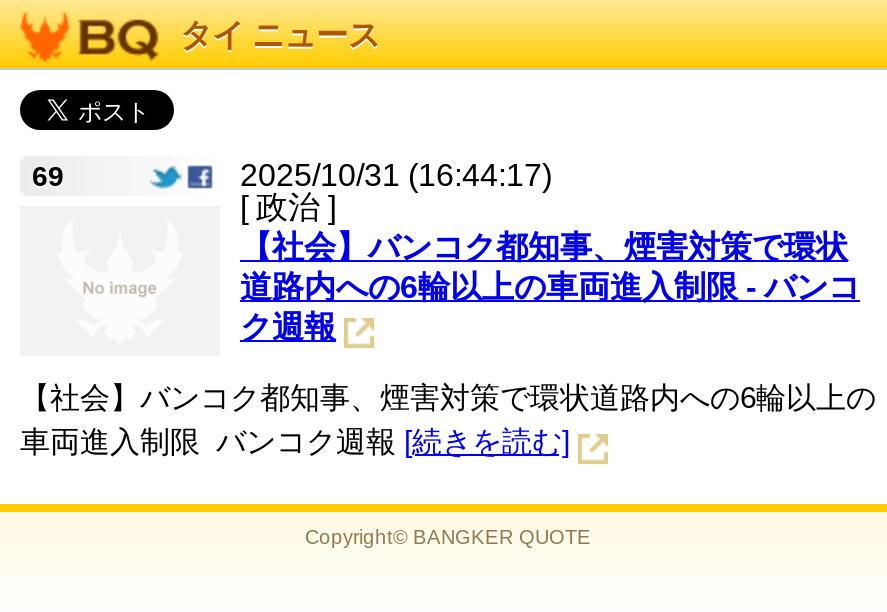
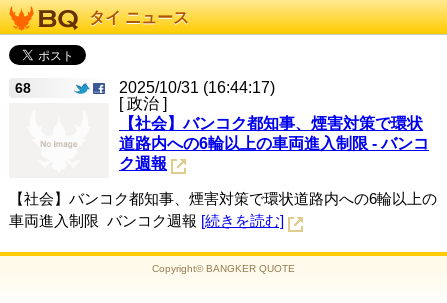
[32,160,64,192] 69 -> [15,80,31,96] 68

